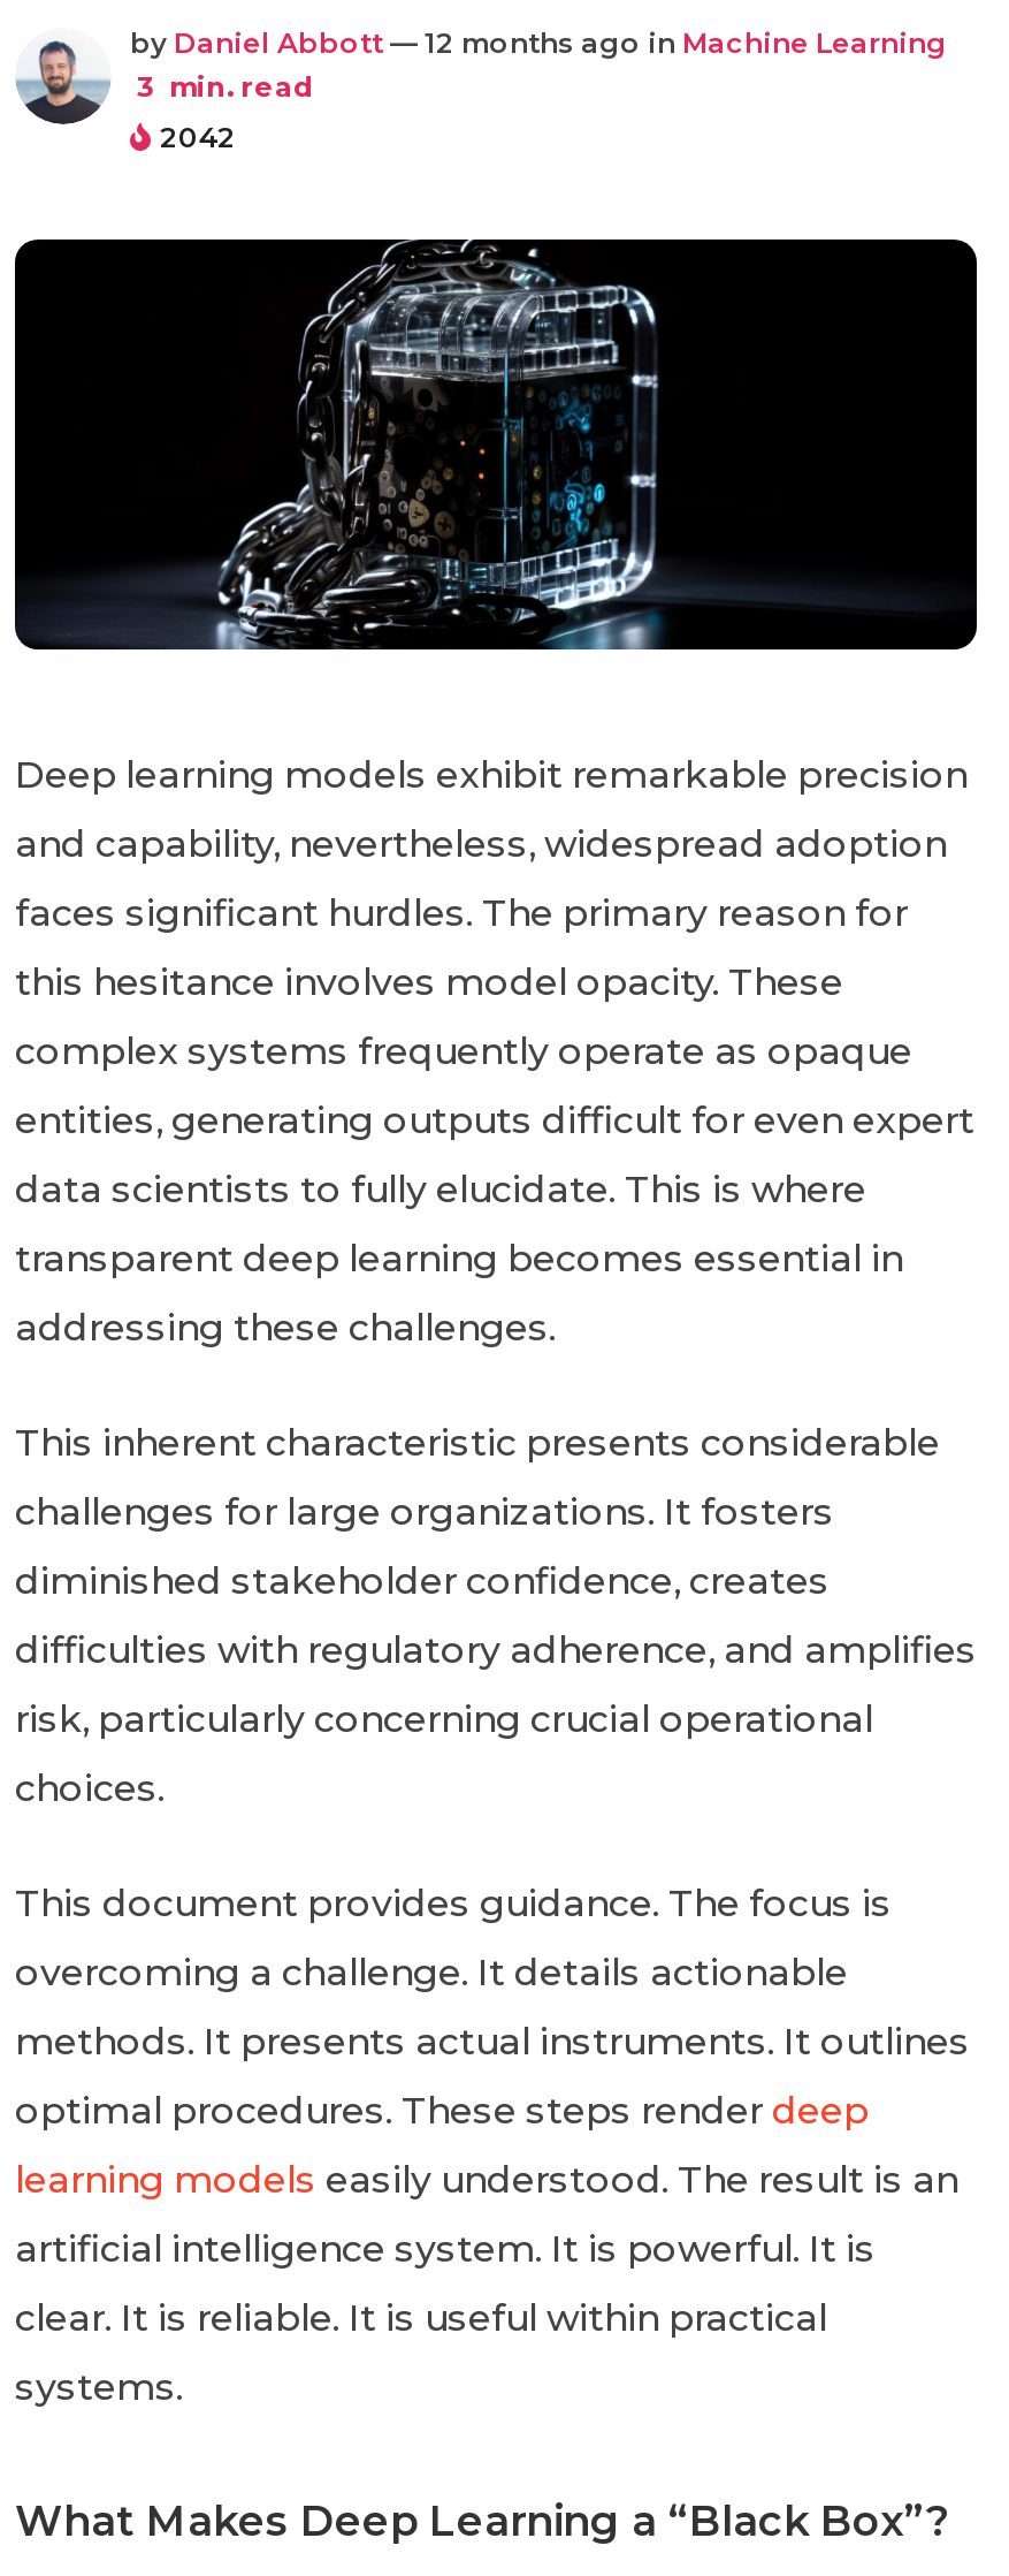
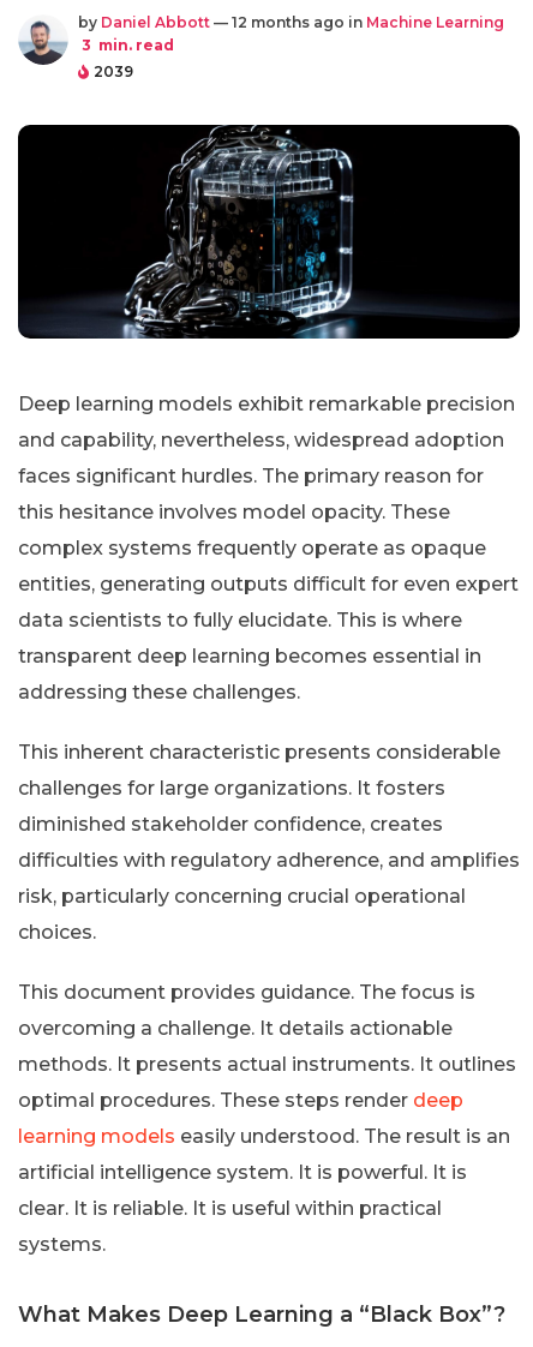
[160,120,236,154] 2042 -> [94,62,133,80] 2039

